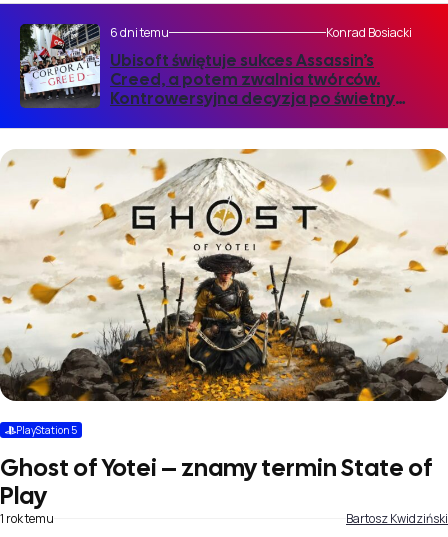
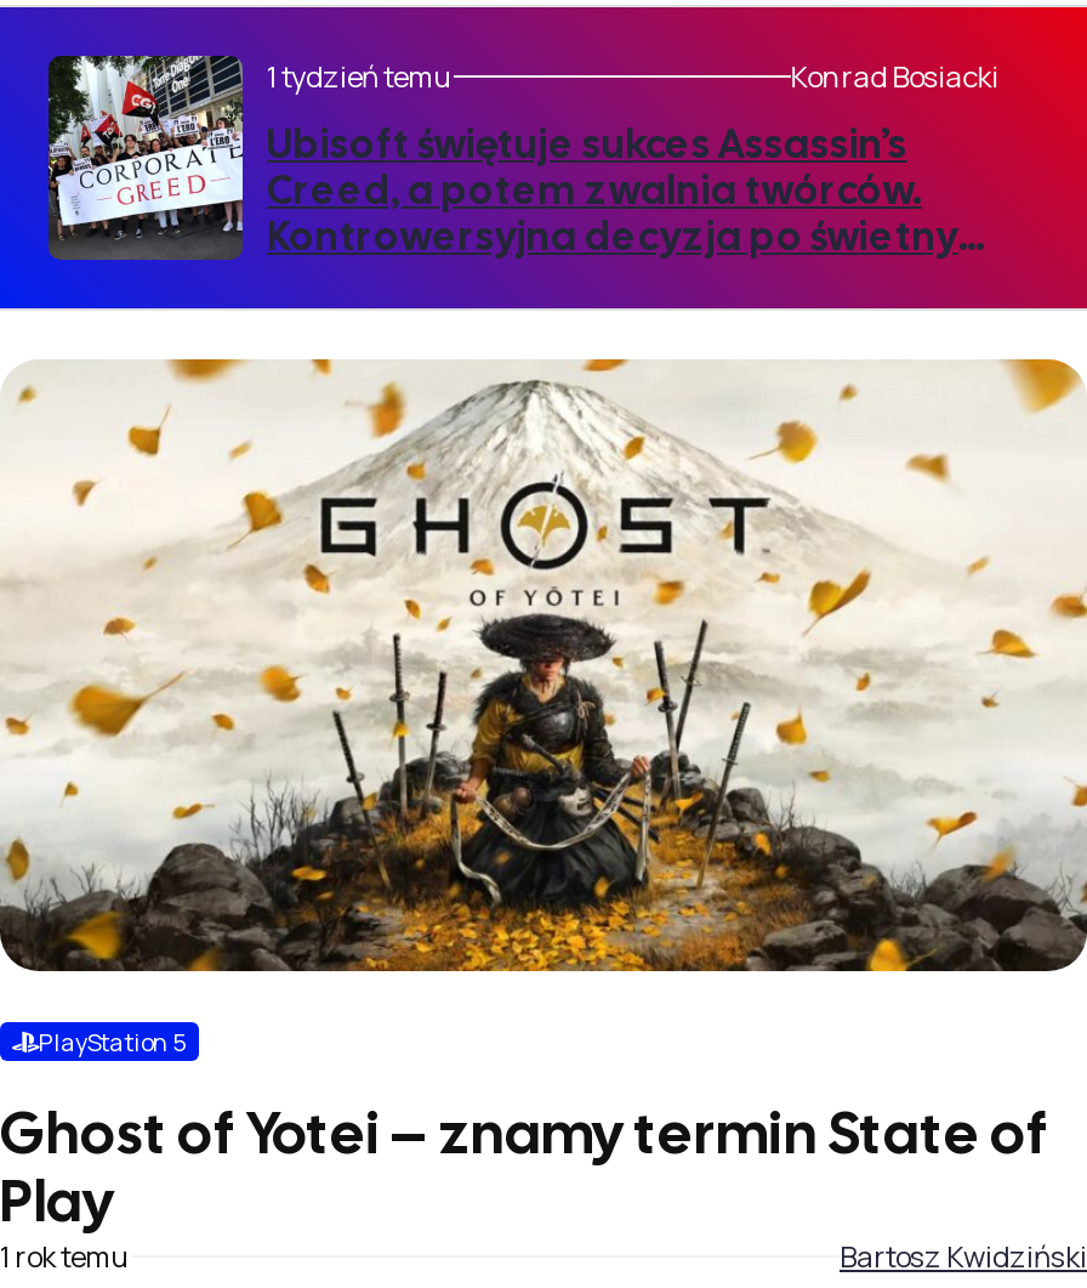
[110,24,169,41] 6 dni temu -> [267,56,454,97] 1 tydzień temu

